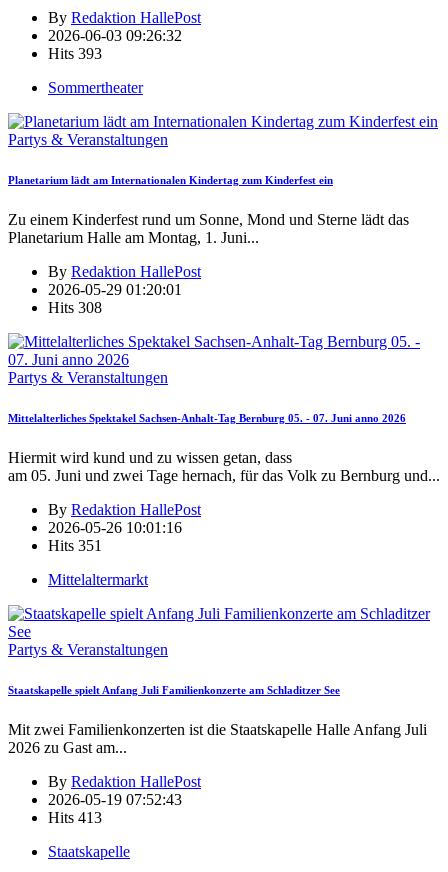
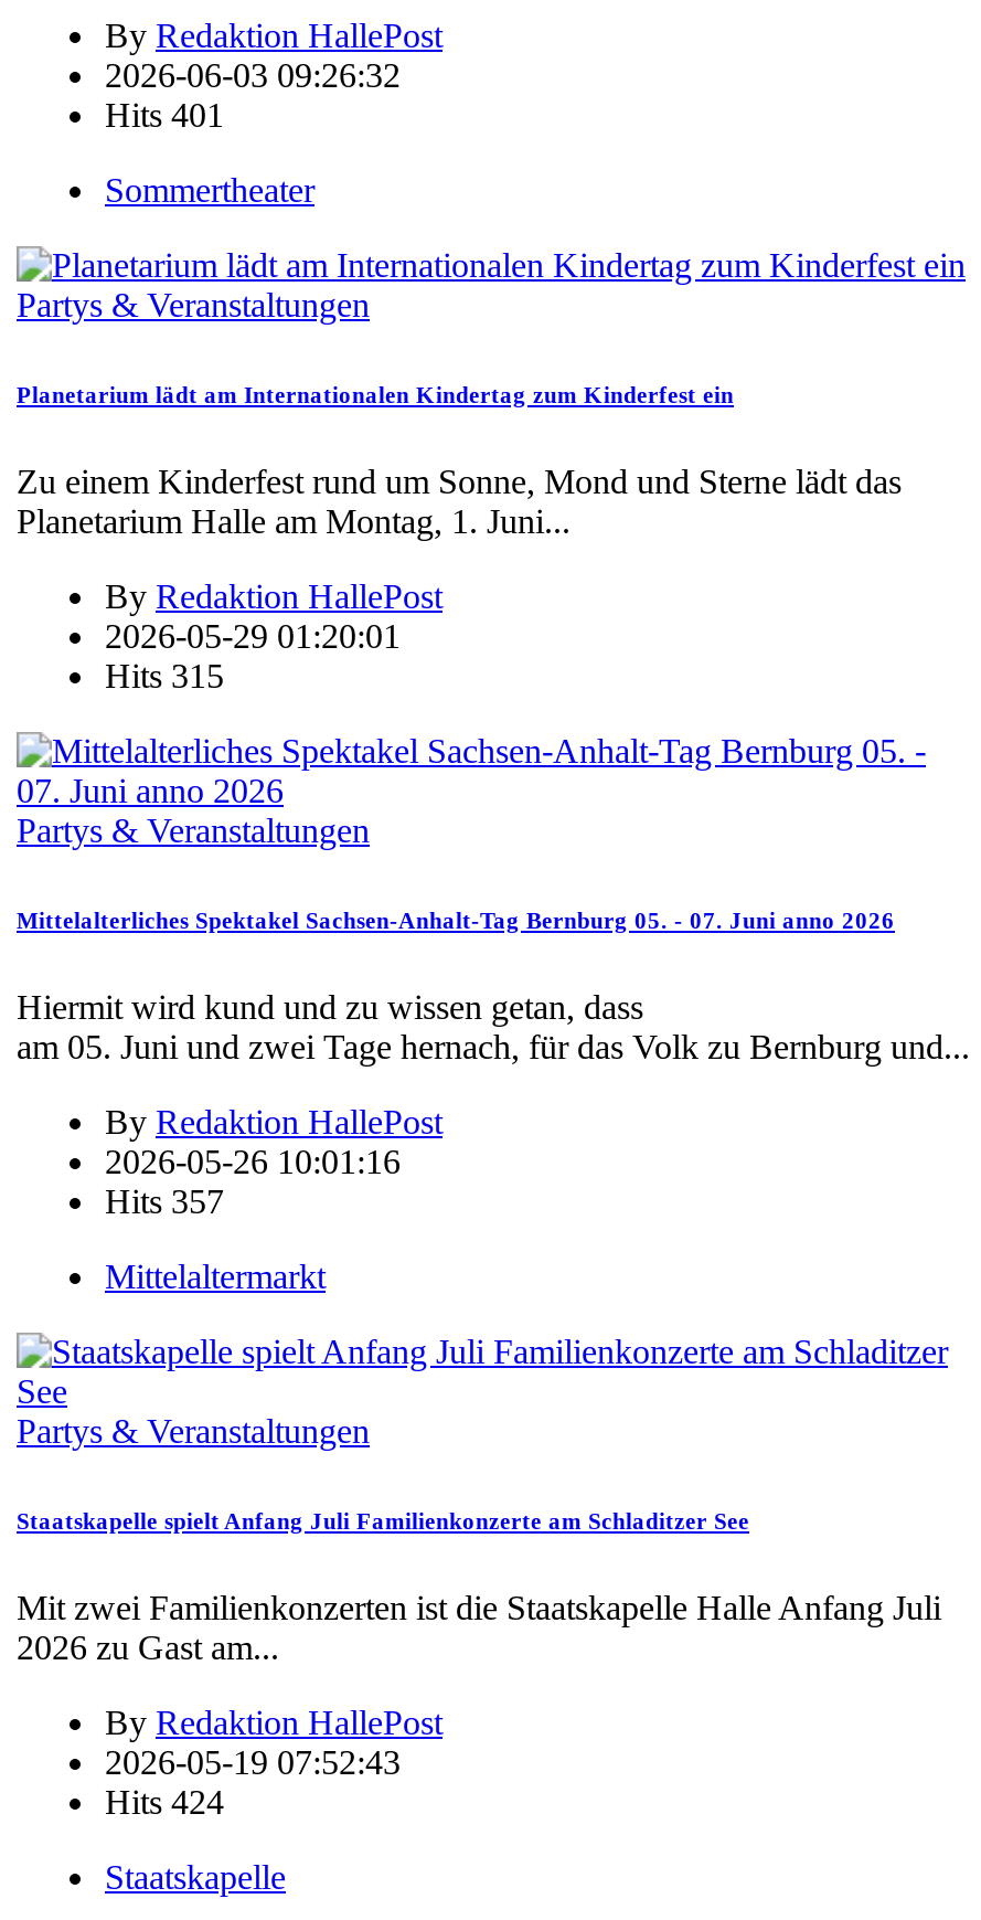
[48,45,102,62] Hits 393 -> [105,96,224,134] Hits 401
[48,299,102,316] Hits 308 -> [105,657,224,695] Hits 315
[48,537,102,554] Hits 351 -> [105,1183,224,1220] Hits 357
[48,809,102,826] Hits 413 -> [105,1783,224,1821] Hits 424

